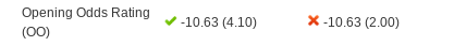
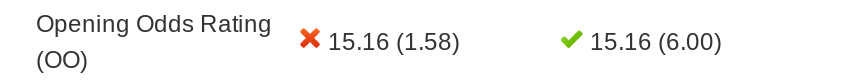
[177,15,257,30] -10.63 (4.10) -> [322,28,460,56] 15.16 (1.58)
[320,15,400,30] -10.63 (2.00) -> [584,28,722,56] 15.16 (6.00)

